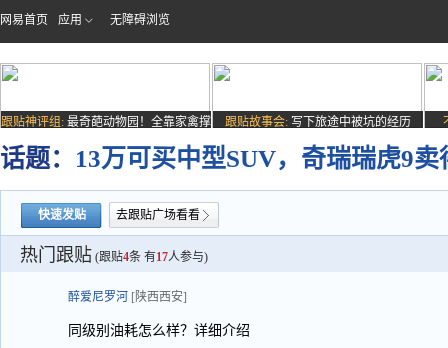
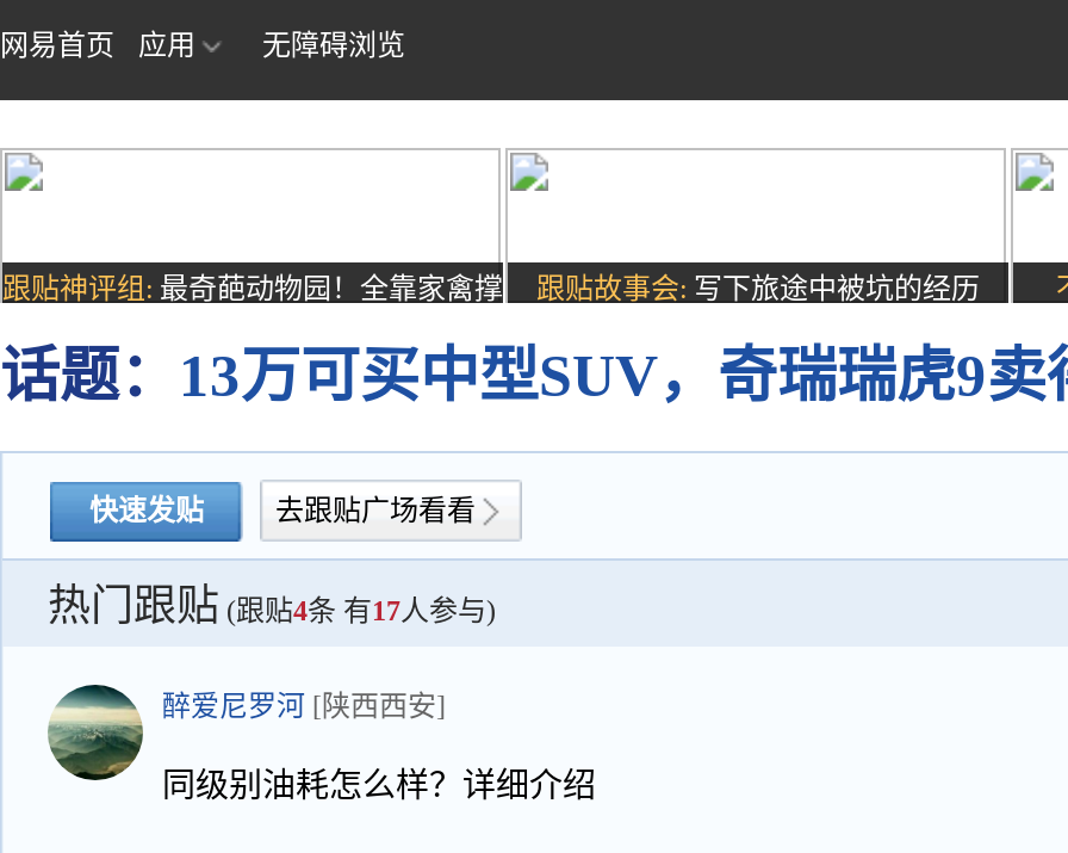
none -> [45,682,145,783] [image]

